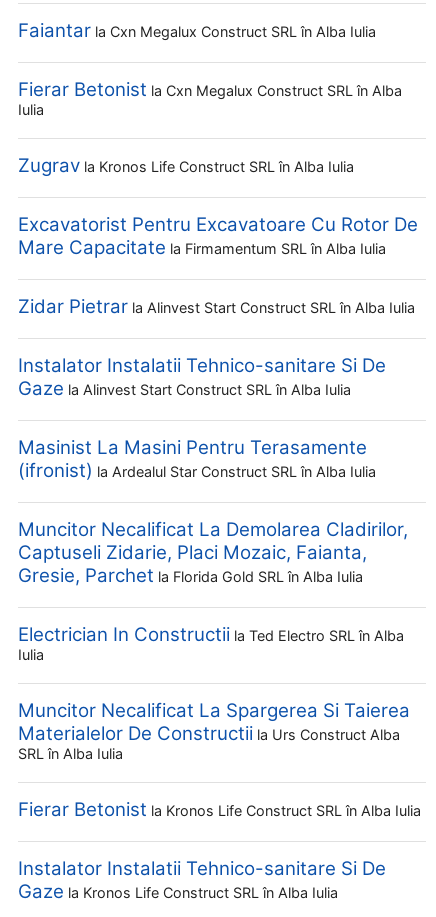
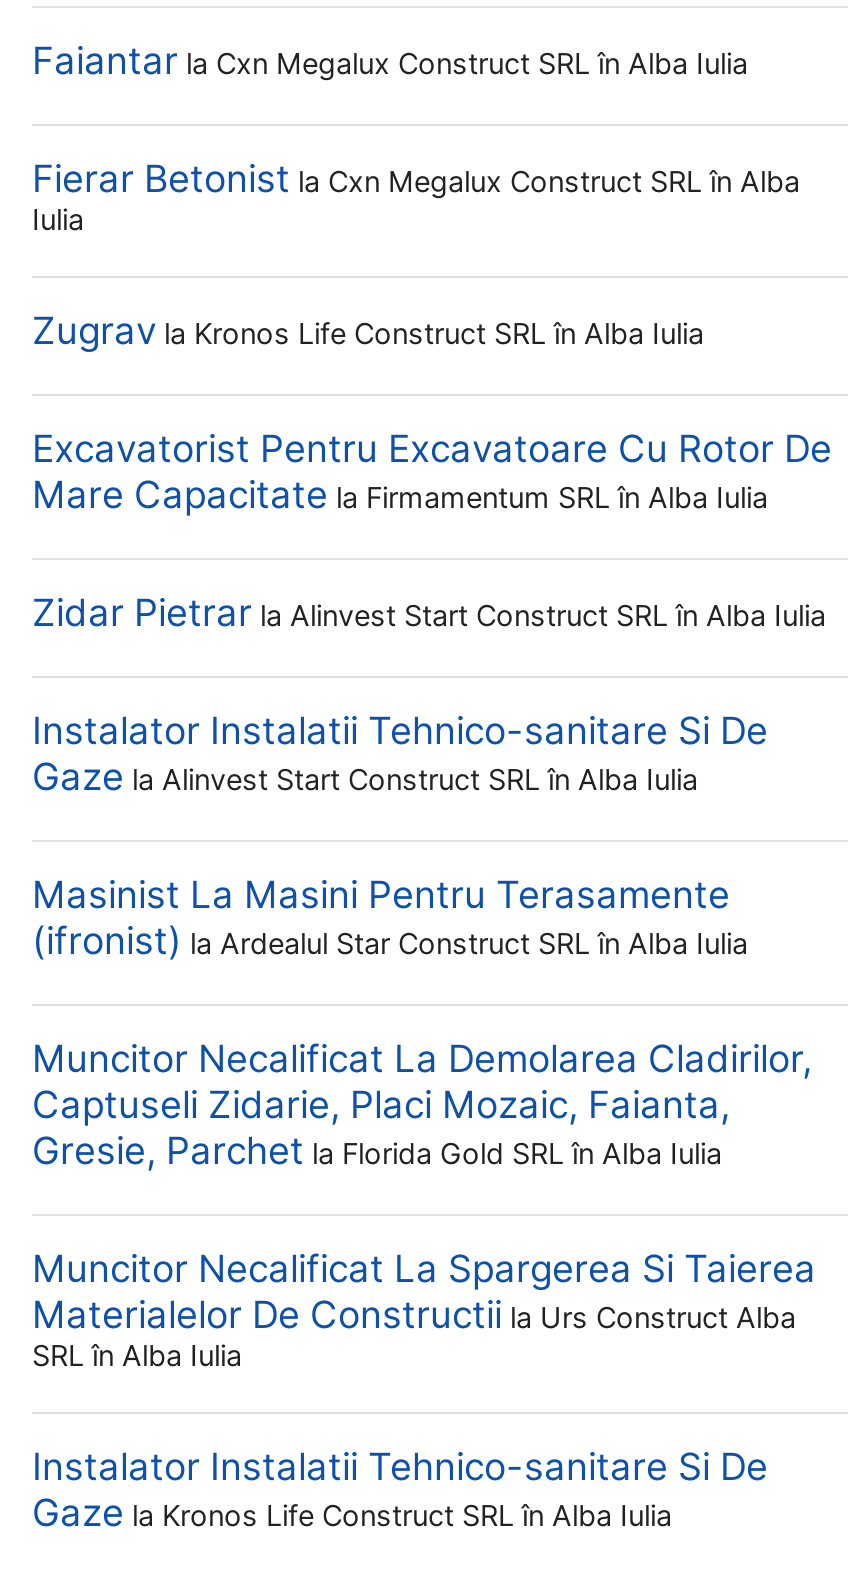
[18,623,404,663] Electrician In Constructii la Ted Electro SRL în Alba | Iulia -> none
[18,798,421,821] Fierar Betonist la Kronos Life Construct SRL în Alba Iulia -> none

